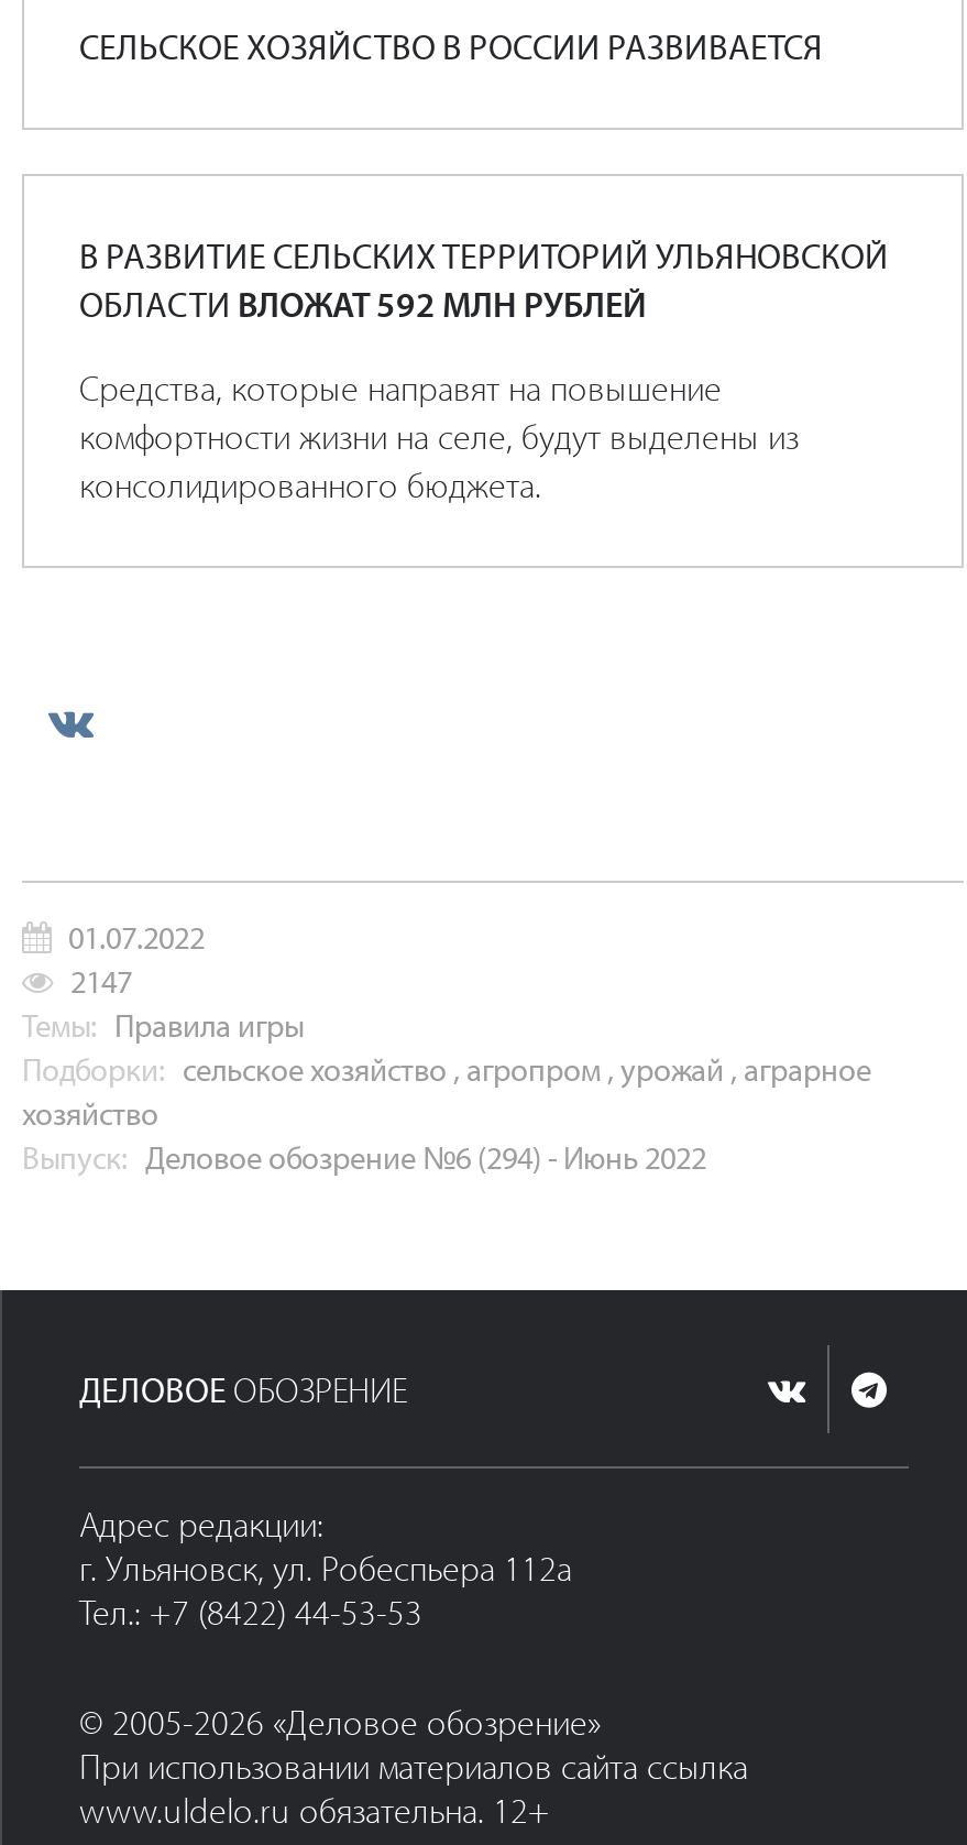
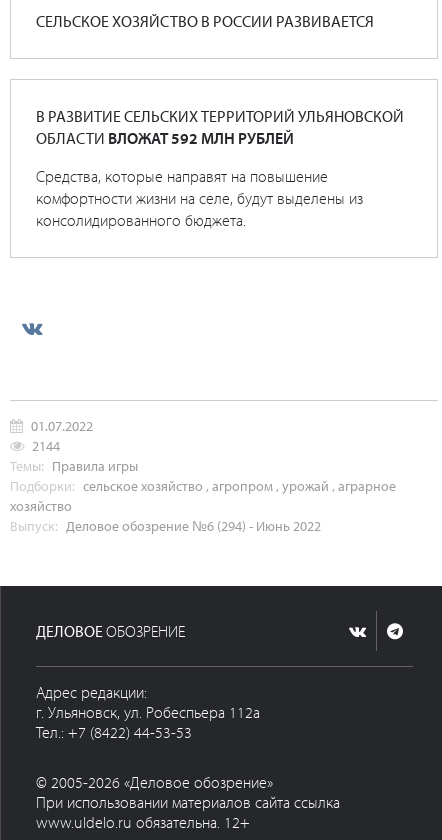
[64,959,132,1001] 2147 -> [29,436,60,455] 2144

